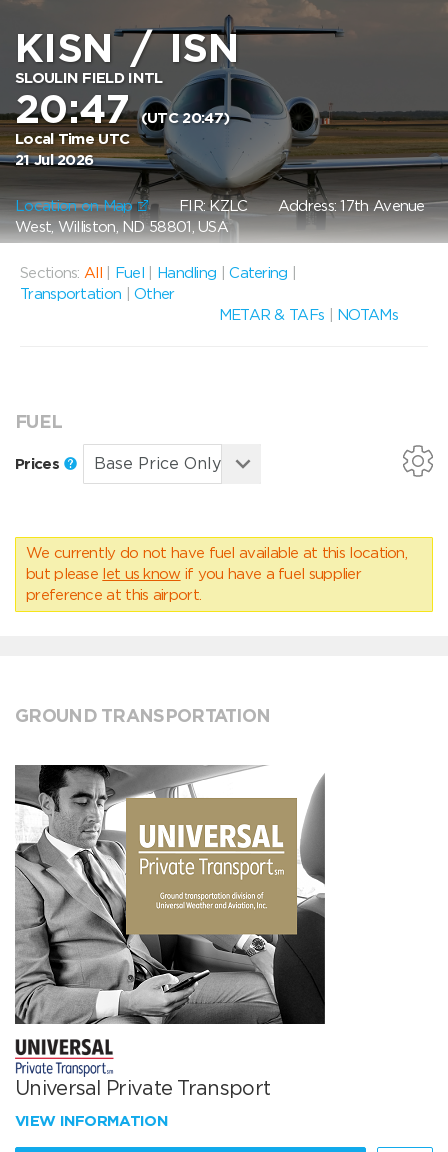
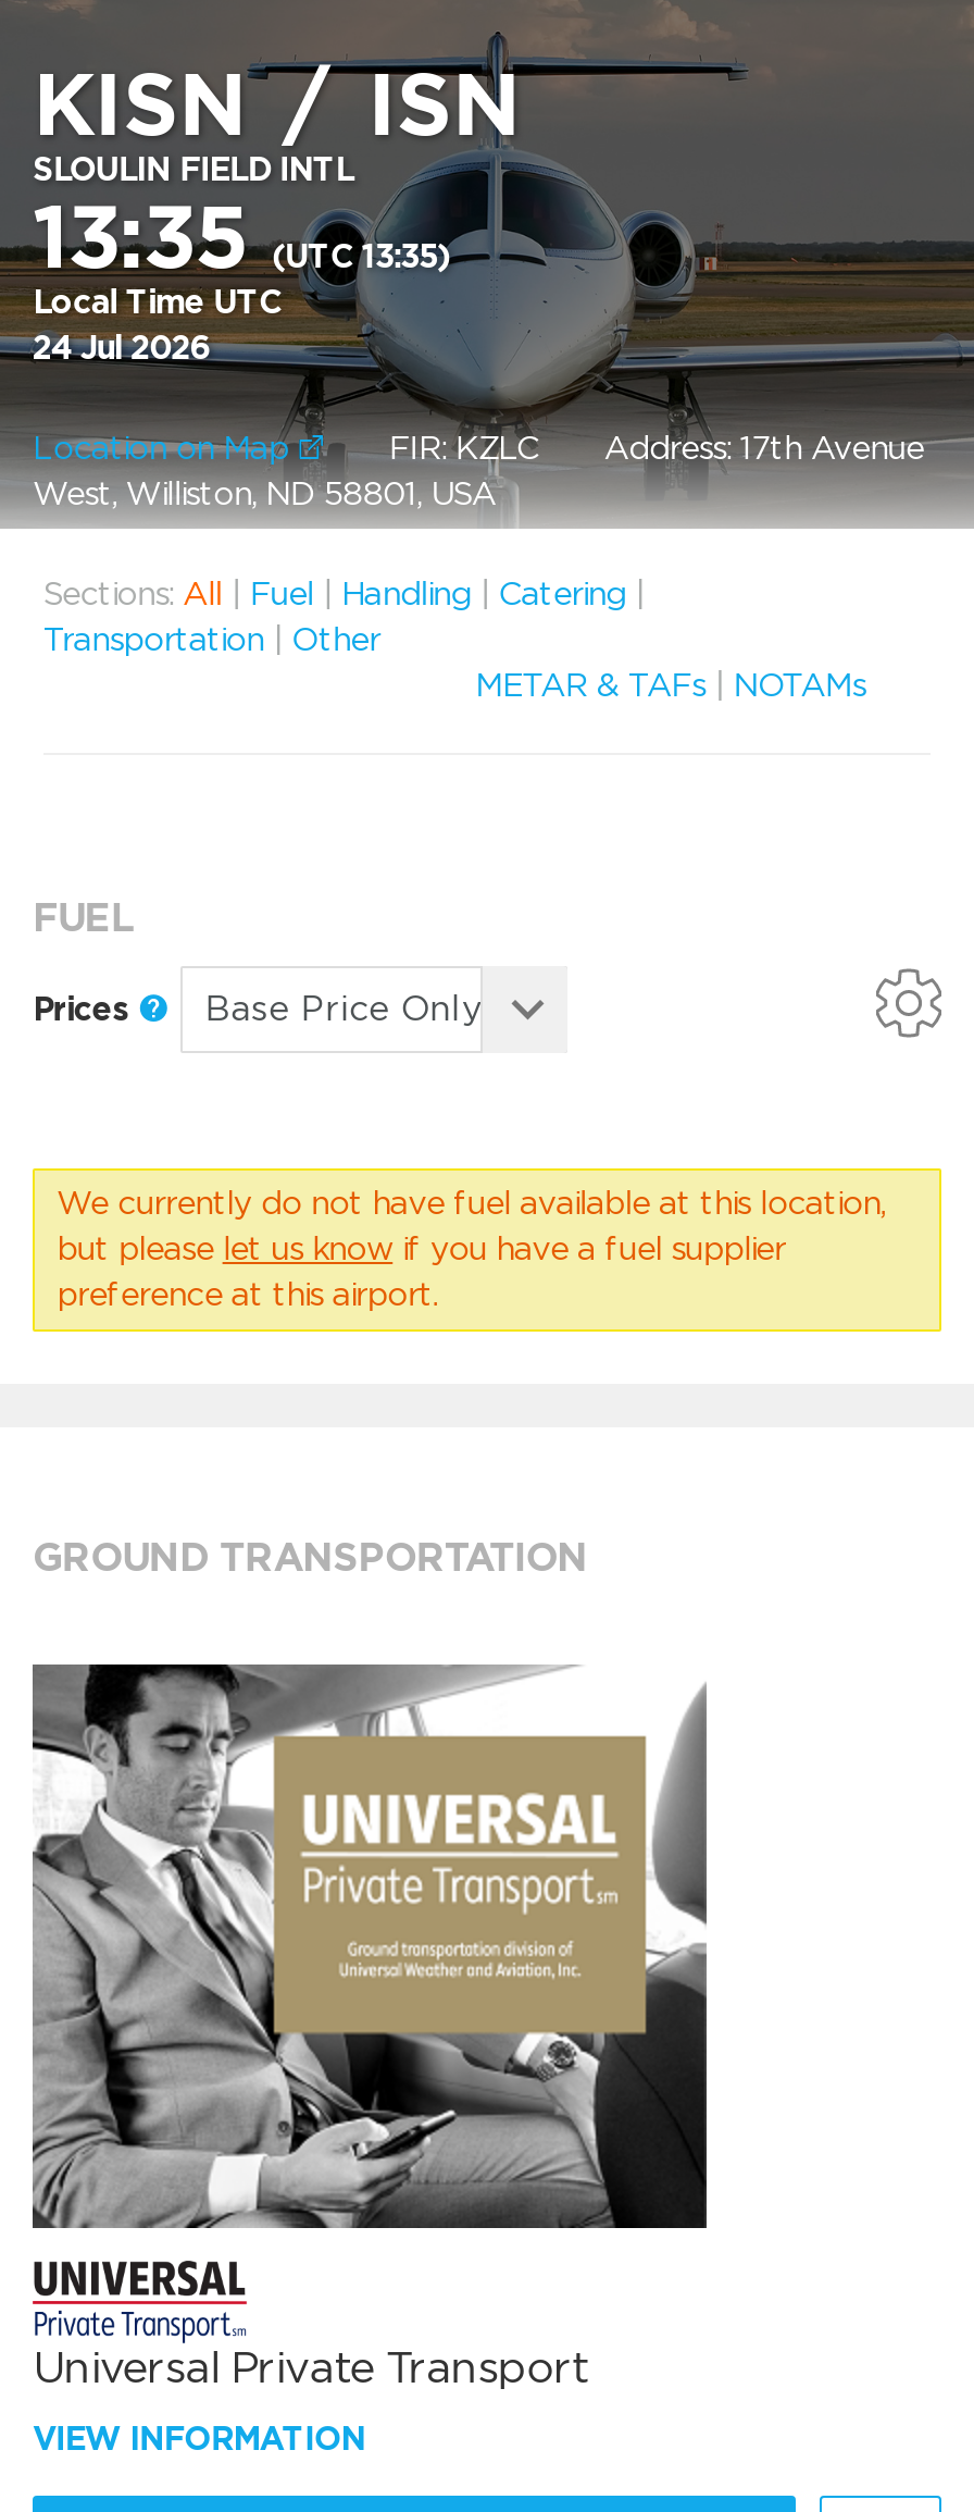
[15,85,229,133] 20:47 (UTC 20:47) -> [33,185,450,289] 13:35 (UTC 13:35)
[15,151,93,169] 21 Jul 2026 -> [33,329,209,368] 24 Jul 2026

